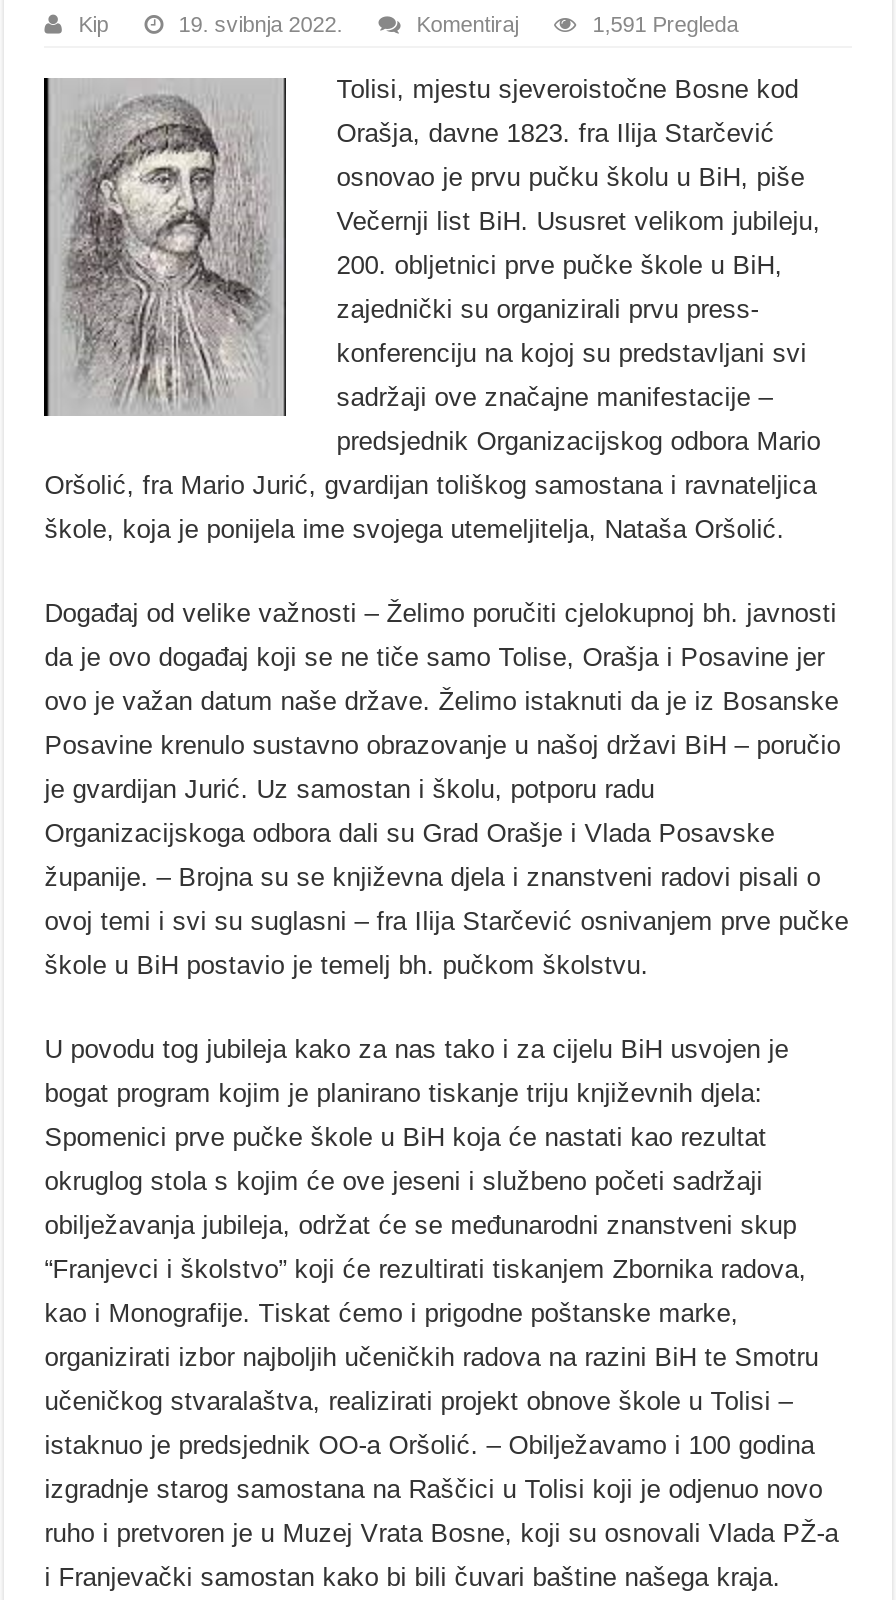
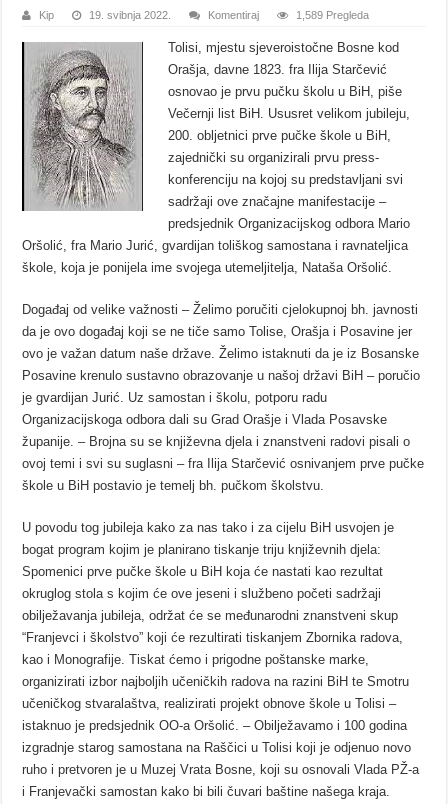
[592,11,738,35] 1,591 Pregleda -> [296,9,369,21] 1,589 Pregleda

